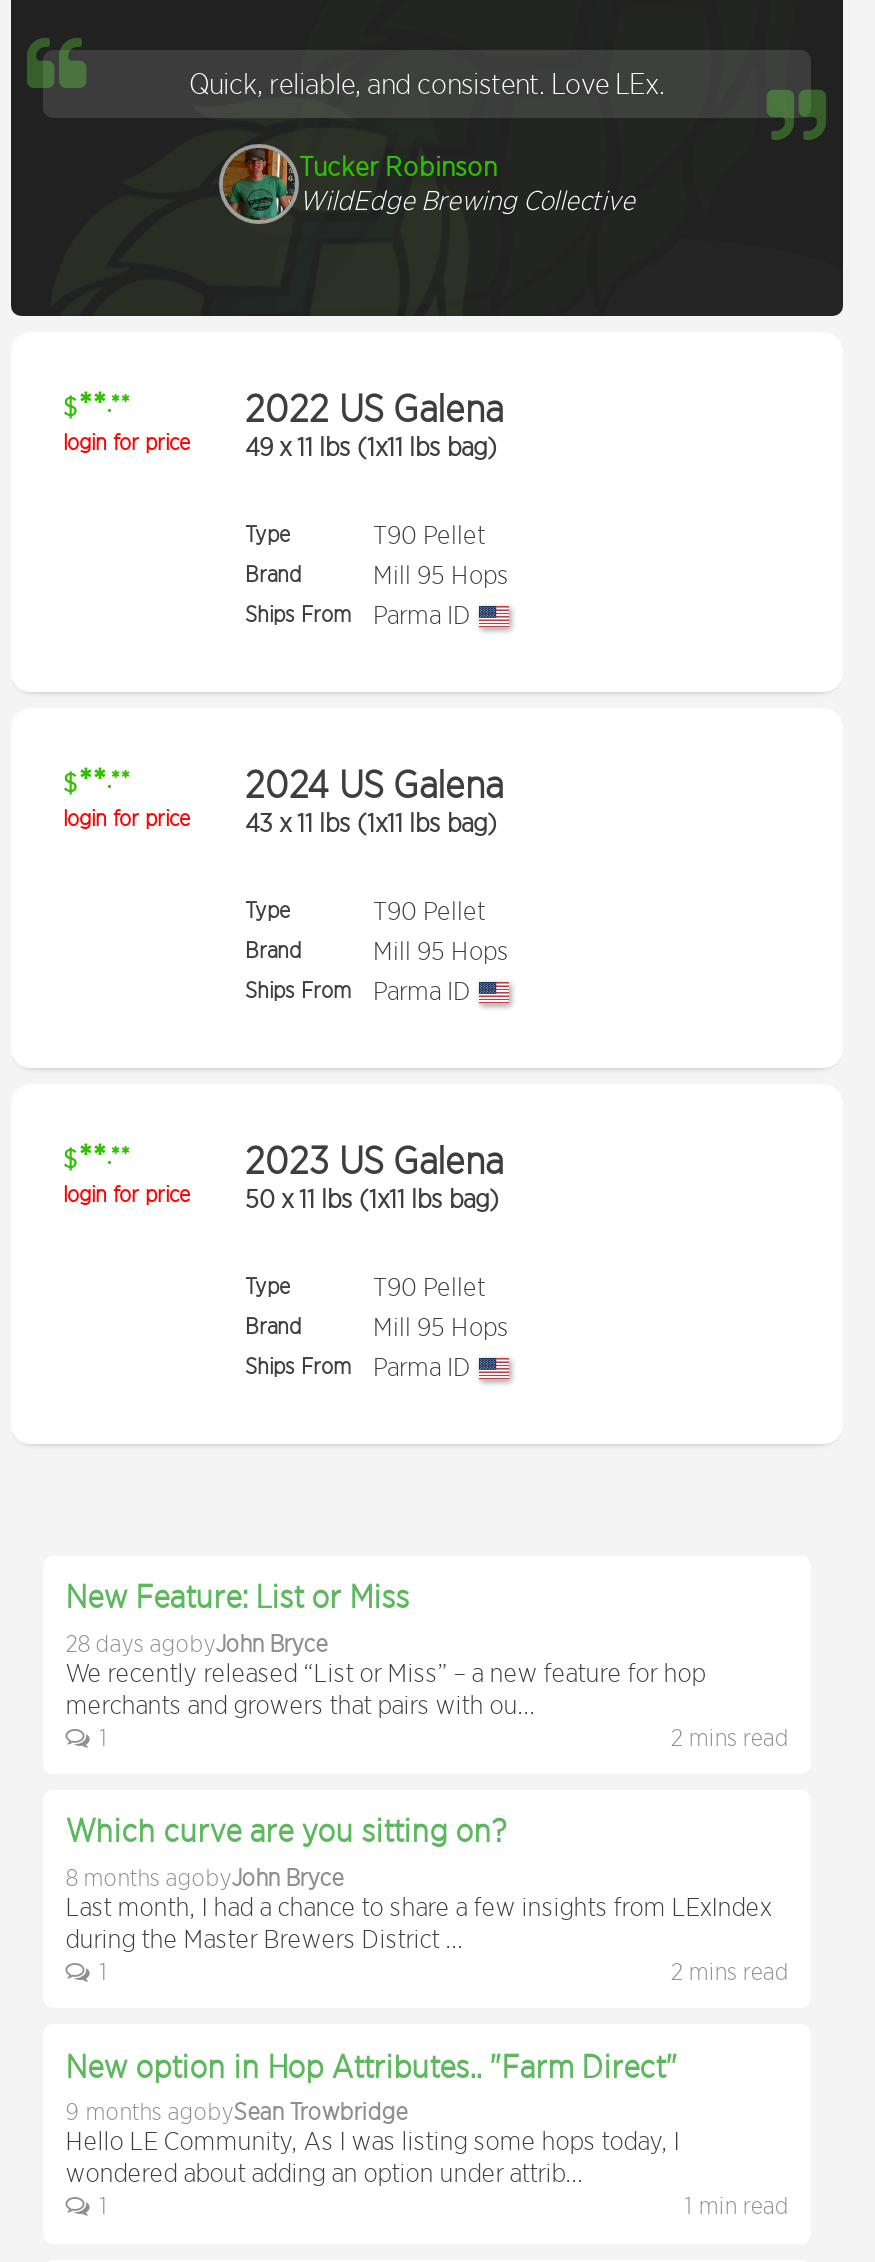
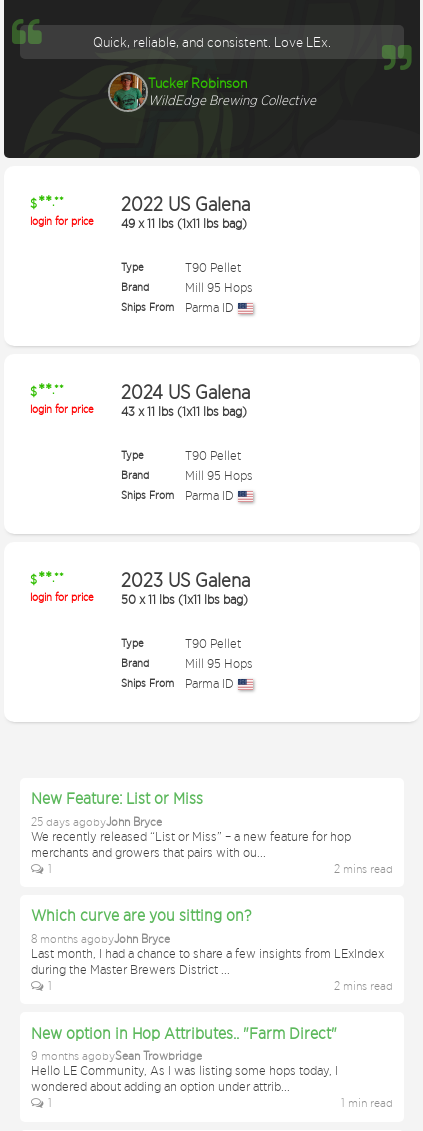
[65,1628,327,1658] 28 days agobyJohn Bryce -> [31,814,162,829] 25 days agobyJohn Bryce

